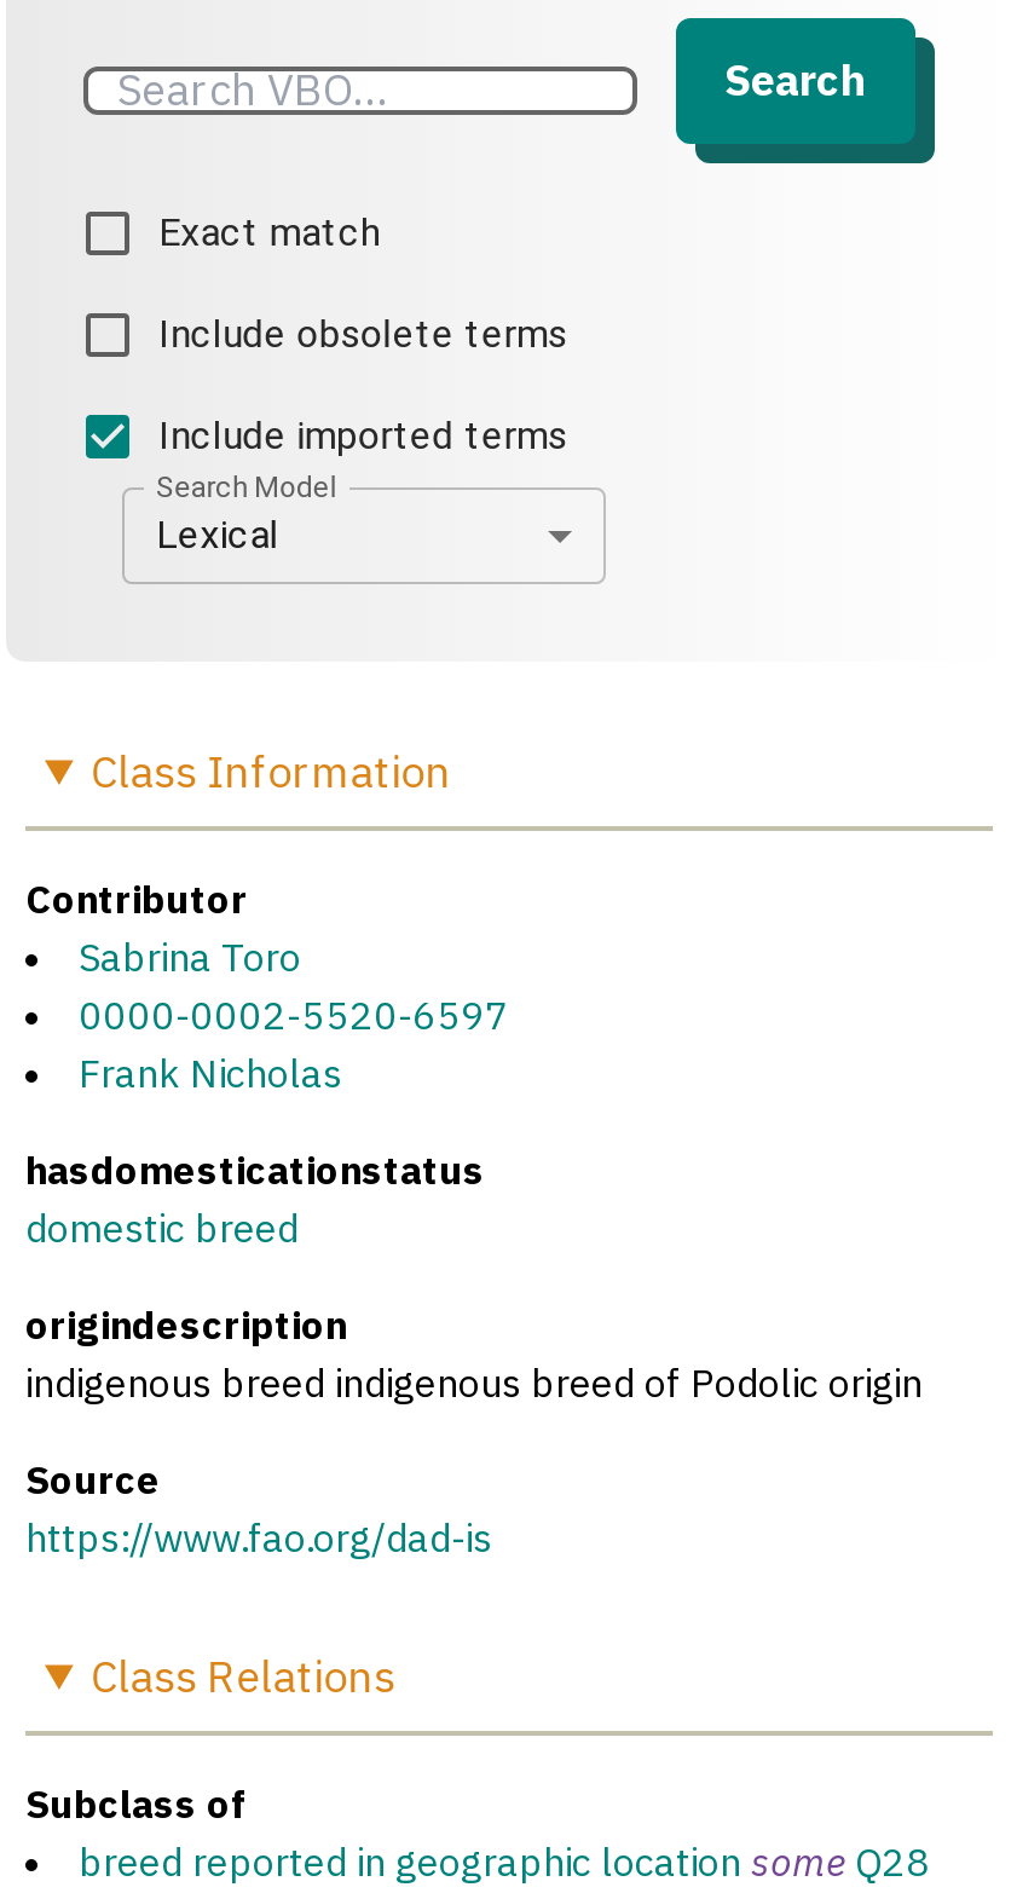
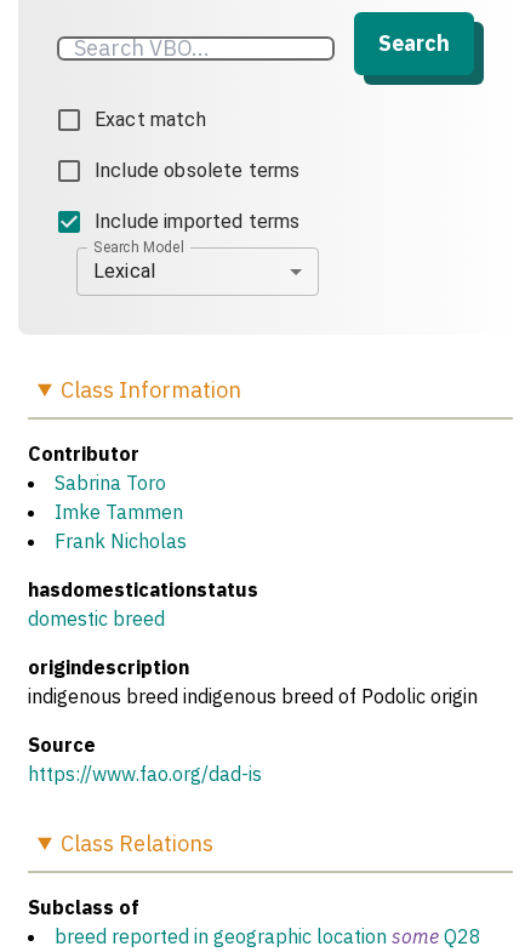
[79,990,509,1039] 0000-0002-5520-6597 -> [55,499,183,524] Imke Tammen

